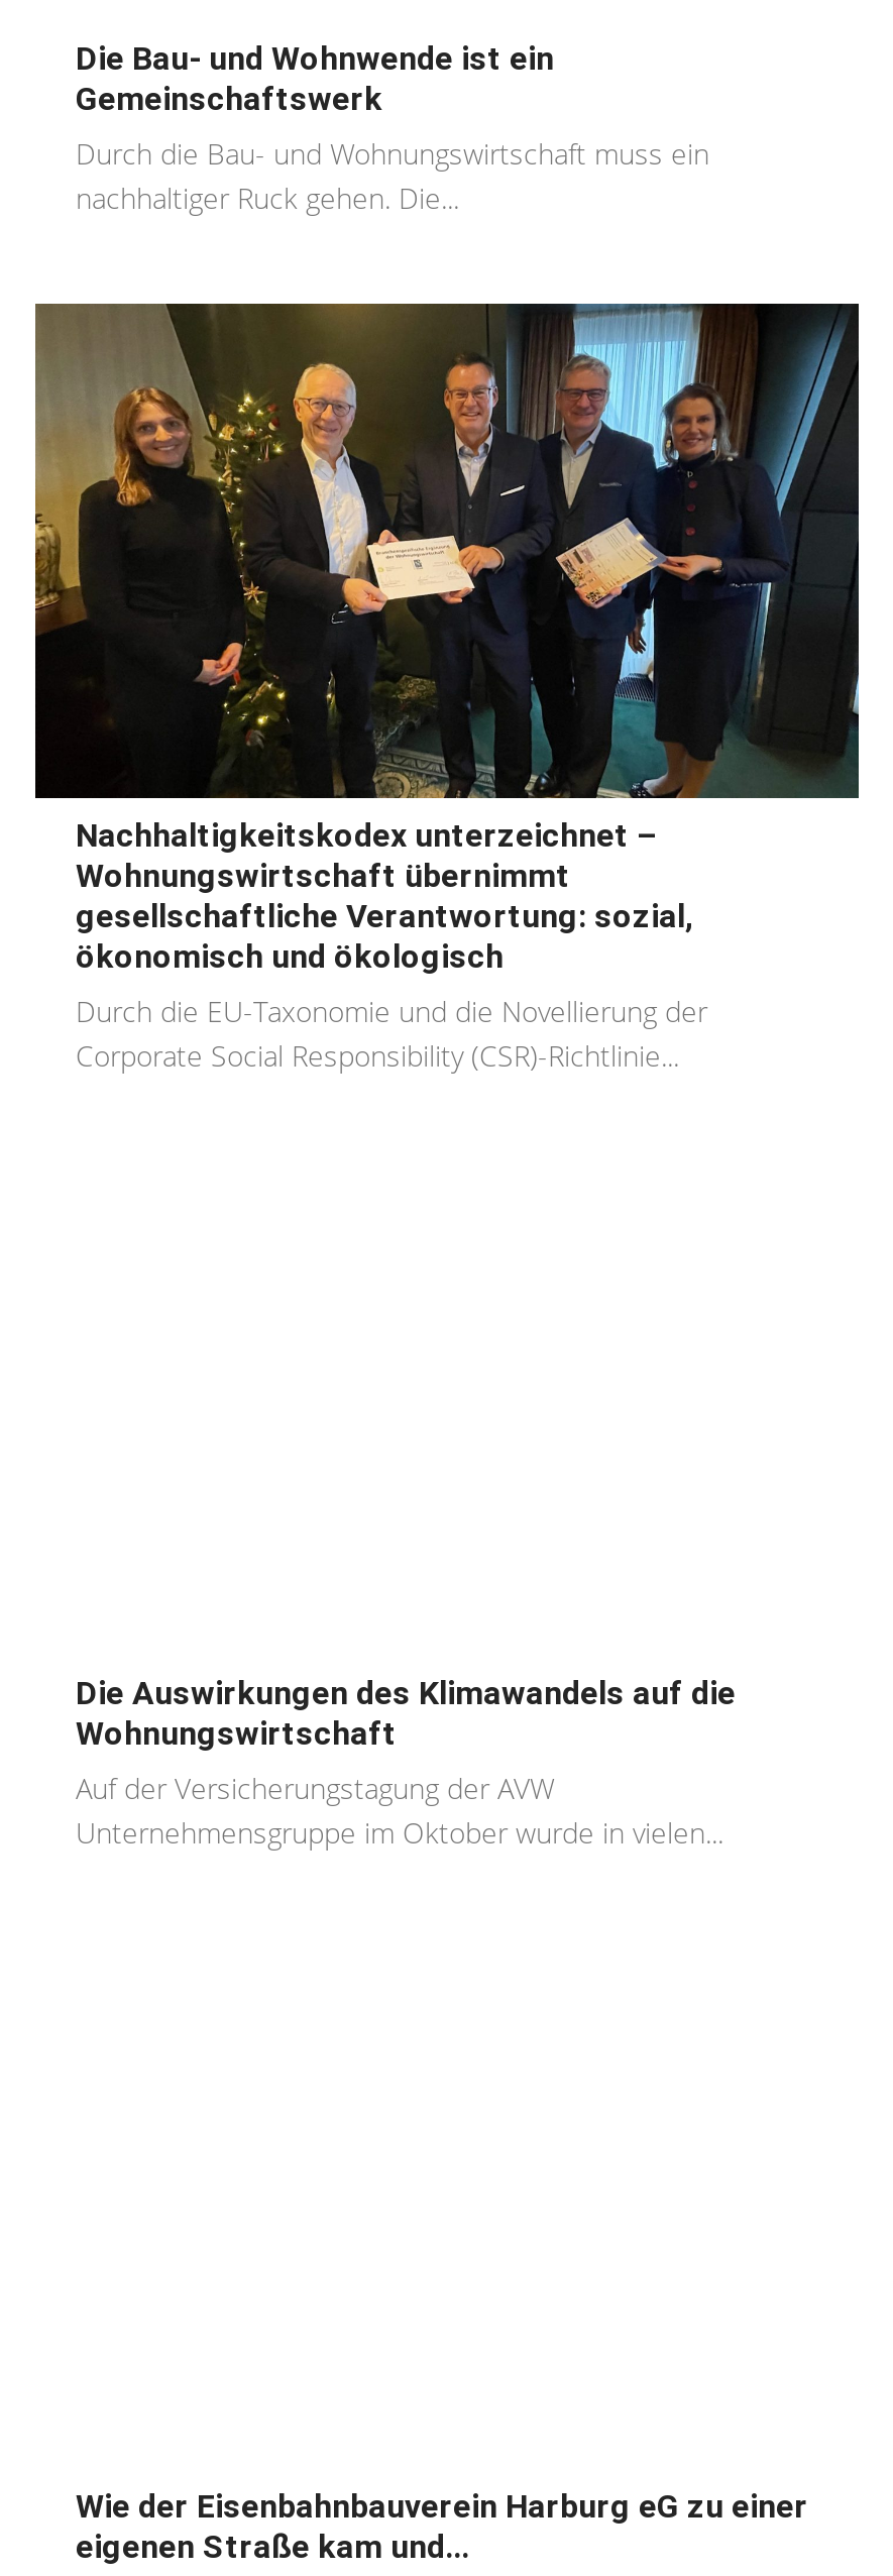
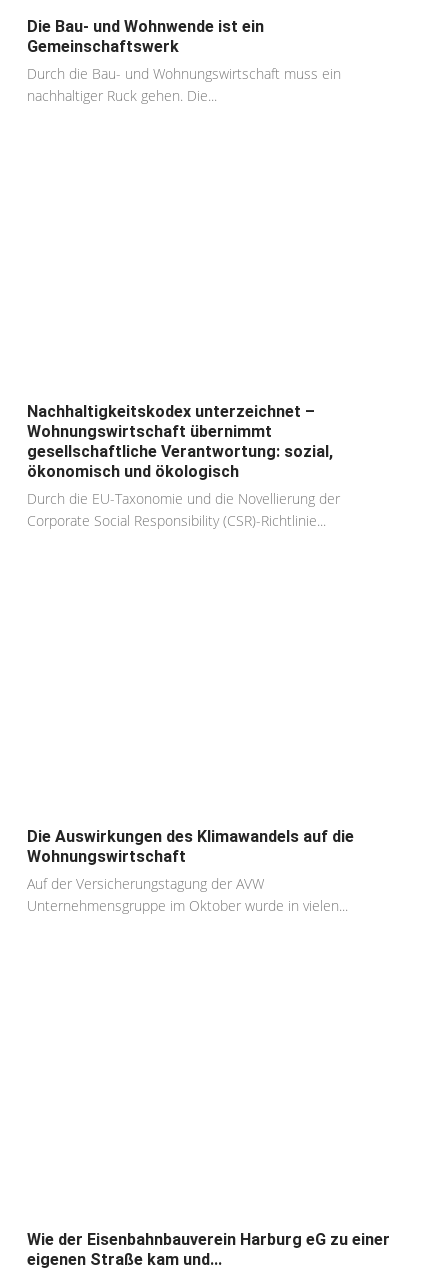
[33,302,861,800] [image] -> none

